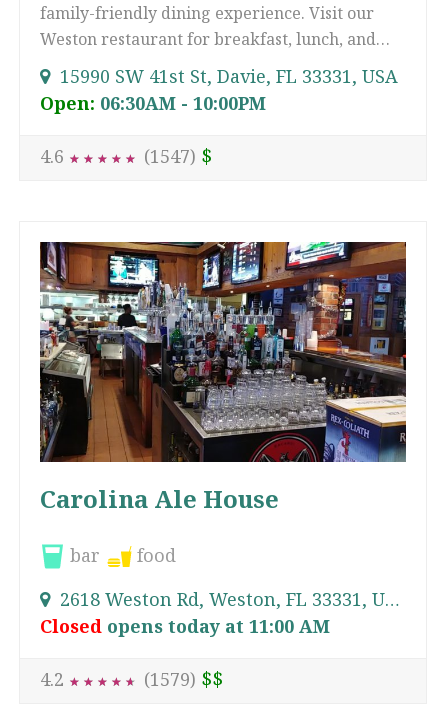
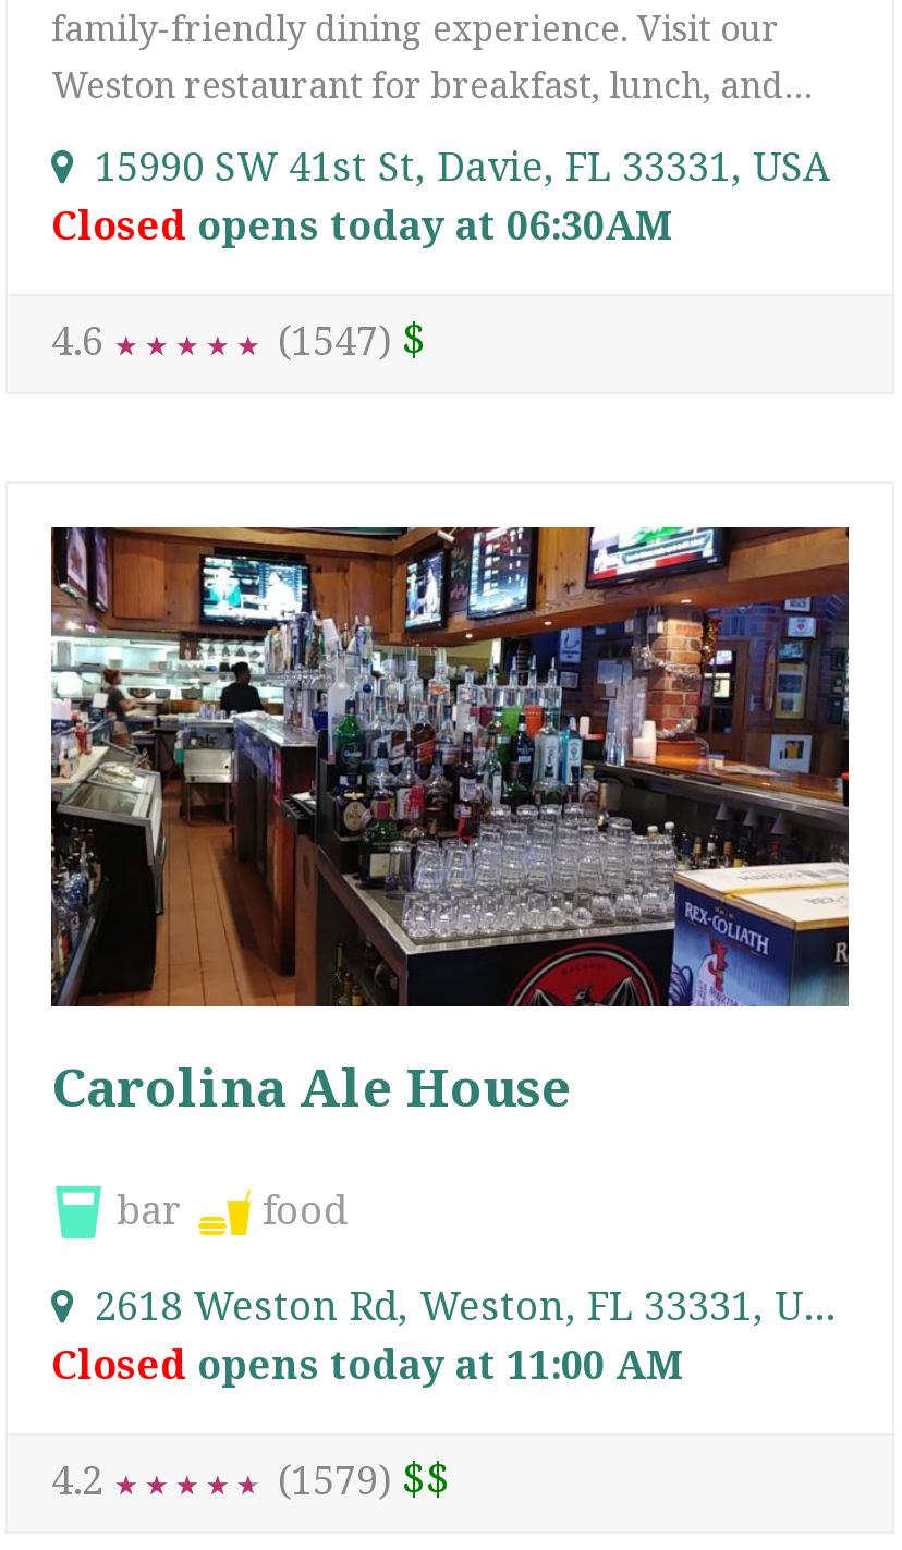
[40,91,266,115] Open: 06:30AM - 10:00PM -> [51,199,672,251] Closed opens today at 06:30AM

